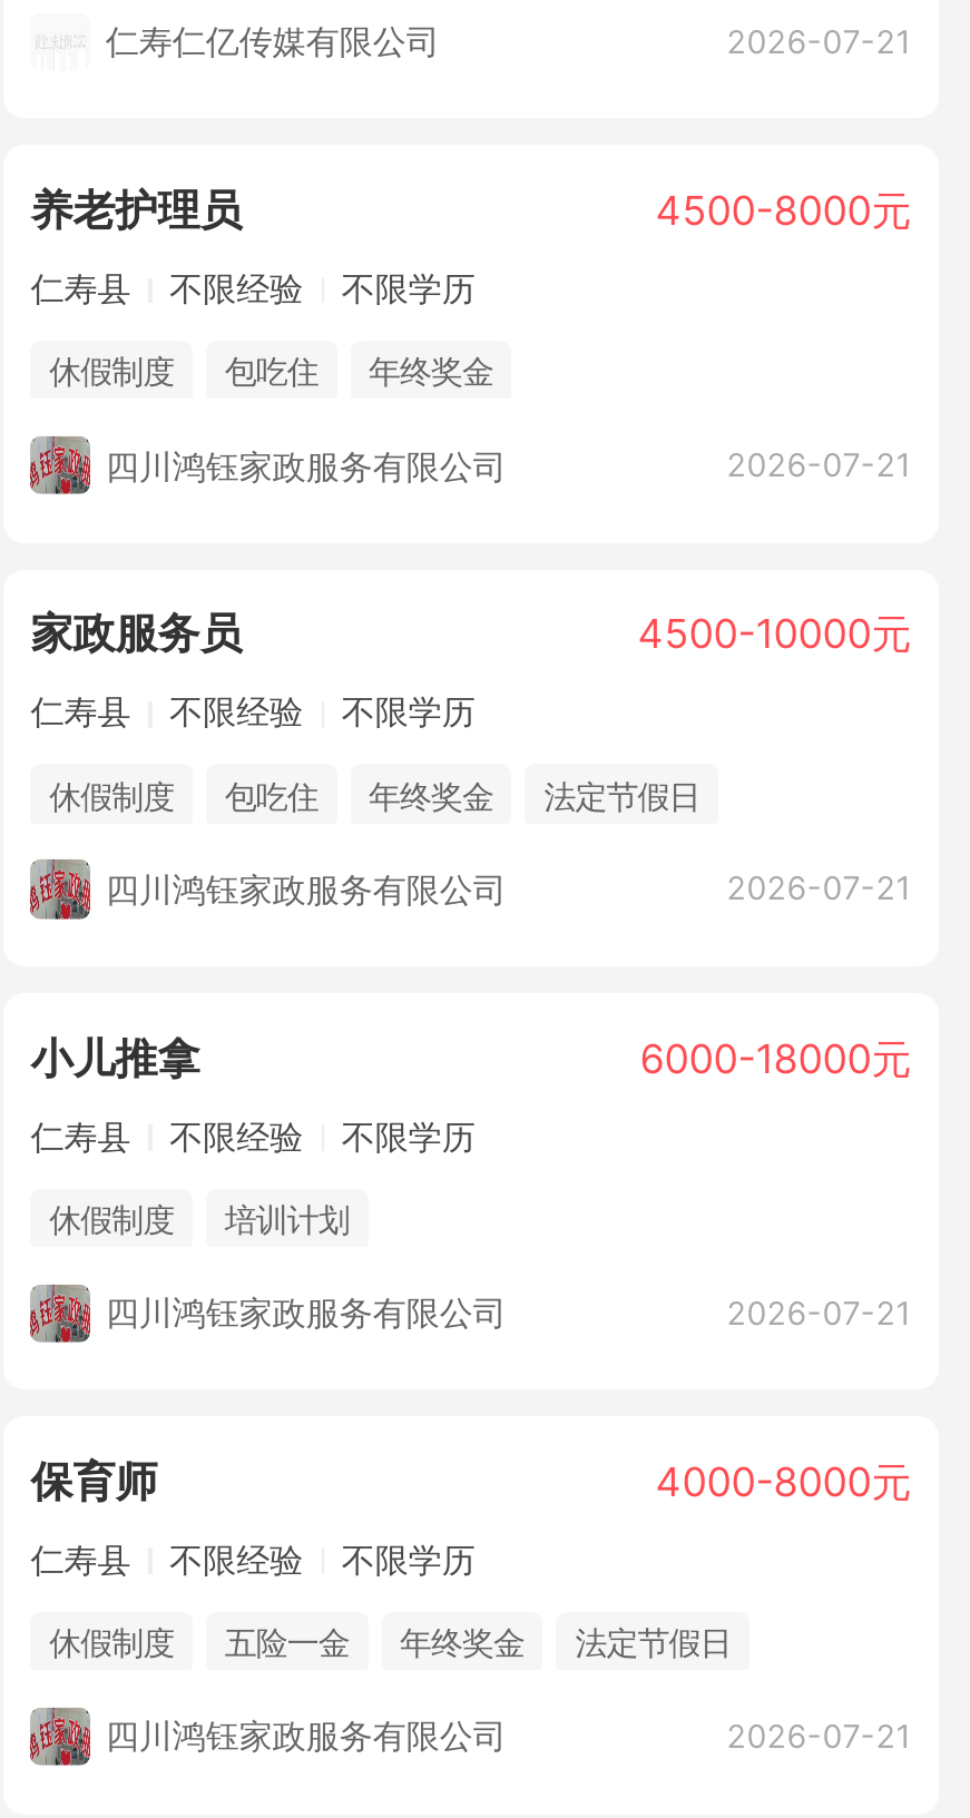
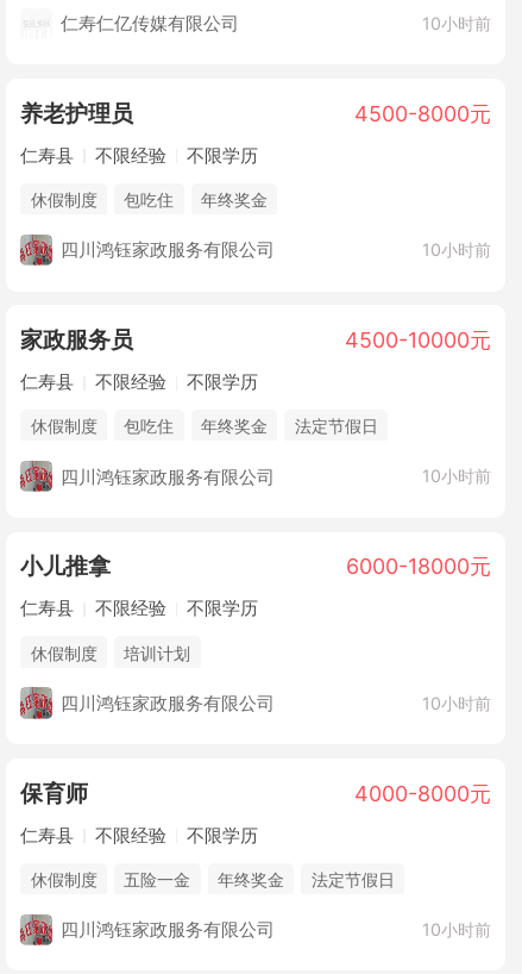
[727,21,911,59] 2026-07-21 -> [422,13,491,33] 10小时前
[727,445,911,483] 2026-07-21 -> [422,239,491,259] 10小时前
[727,869,911,907] 2026-07-21 -> [422,466,491,486] 10小时前
[727,1293,911,1330] 2026-07-21 -> [422,692,491,713] 10小时前
[727,1716,911,1754] 2026-07-21 -> [422,919,491,939] 10小时前

